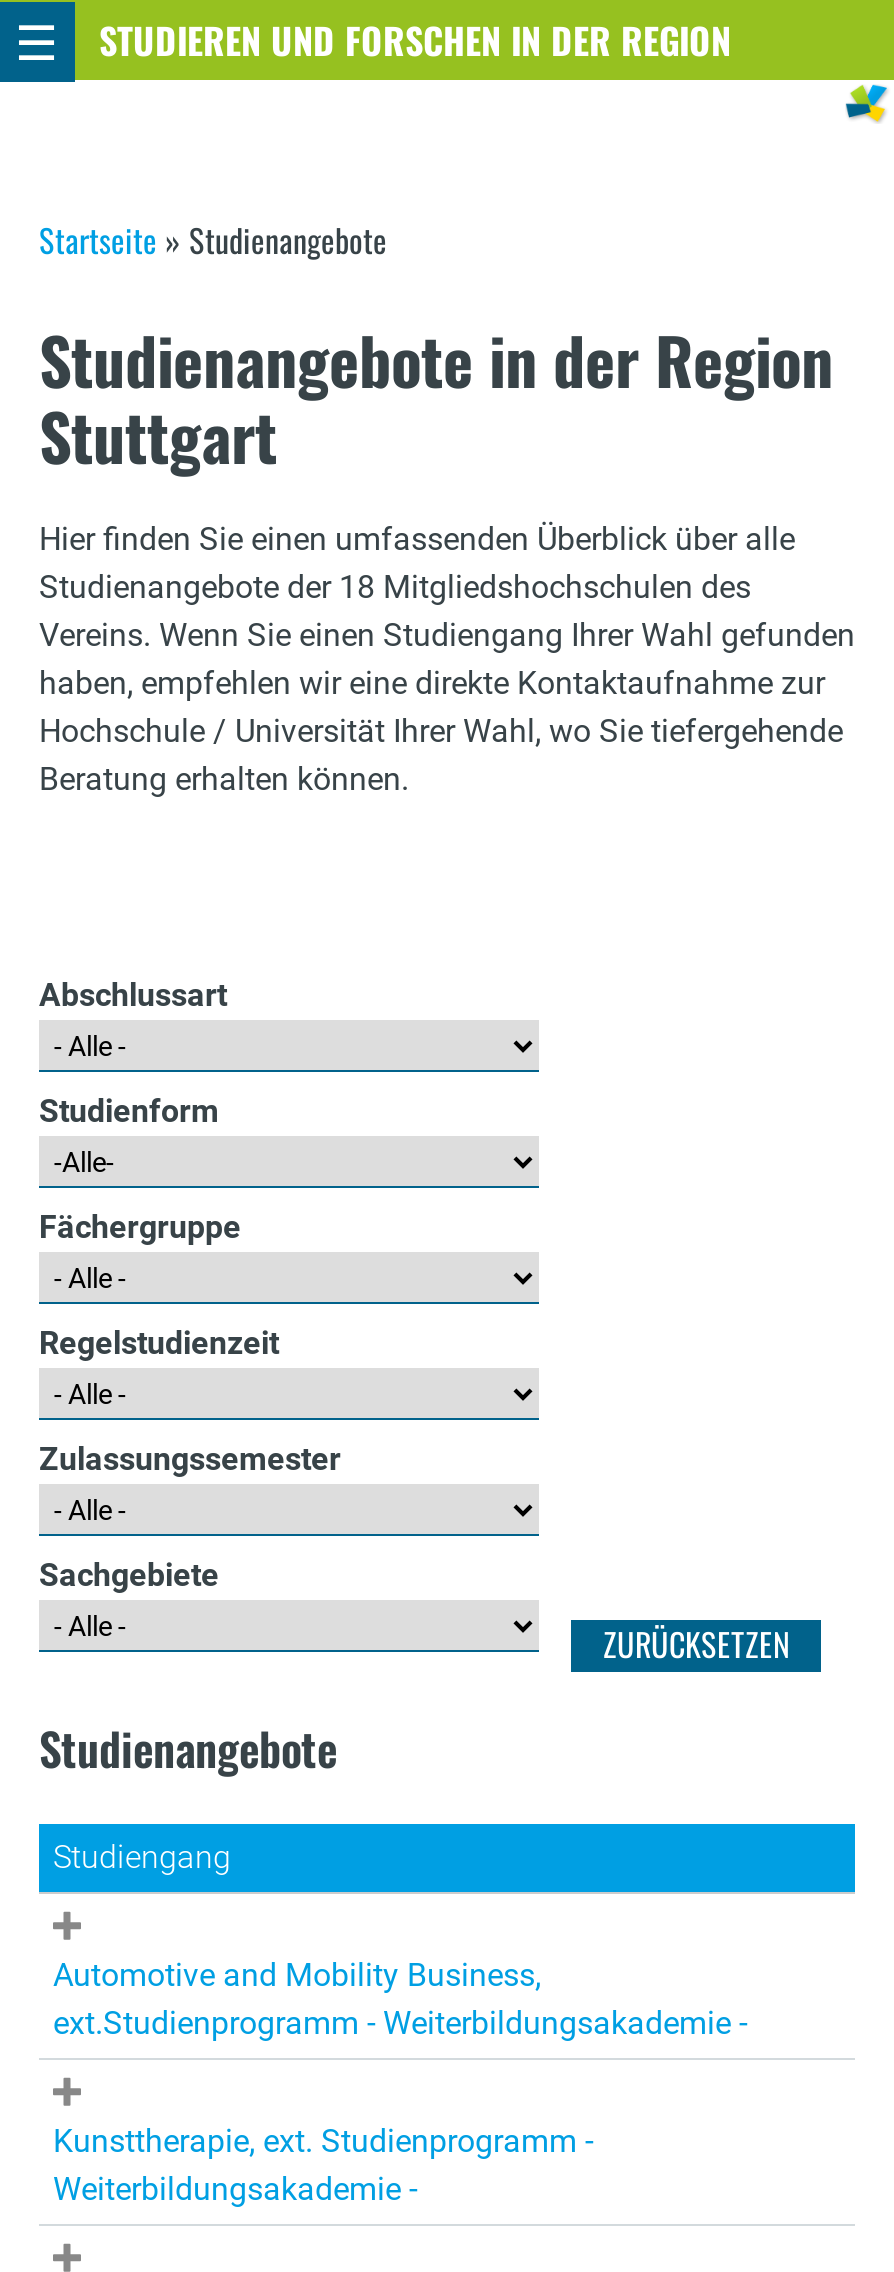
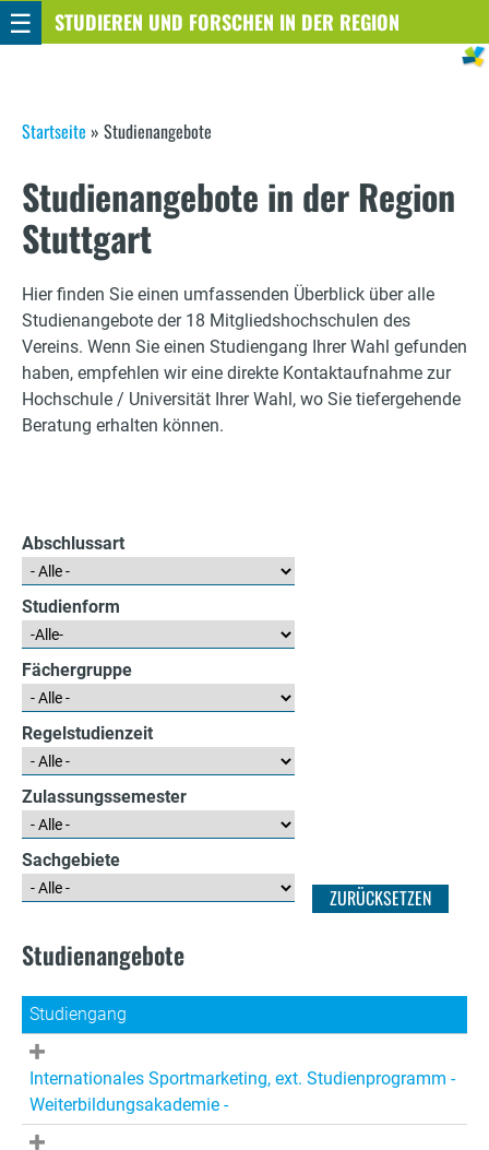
[53,1957,747,2161] Automotive and Mobility Business, | ext.Studienprogramm - Weiterbildungsakademie - | Kunsttherapie, ext. Studienprogramm - -> [29,1068,455,1089] Internationales Sportmarketing, ext. Studienprogramm -

